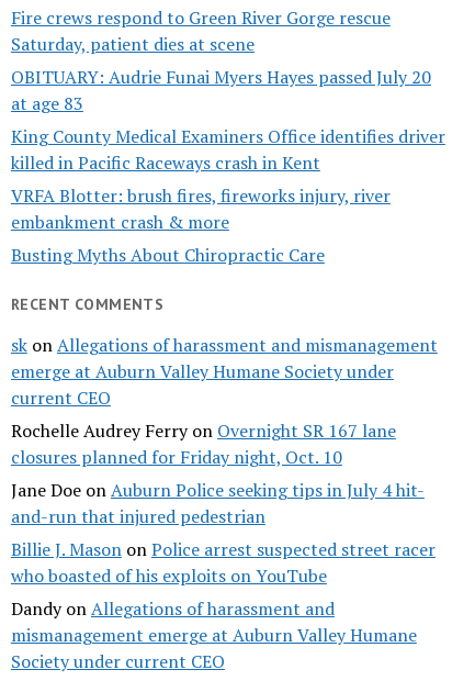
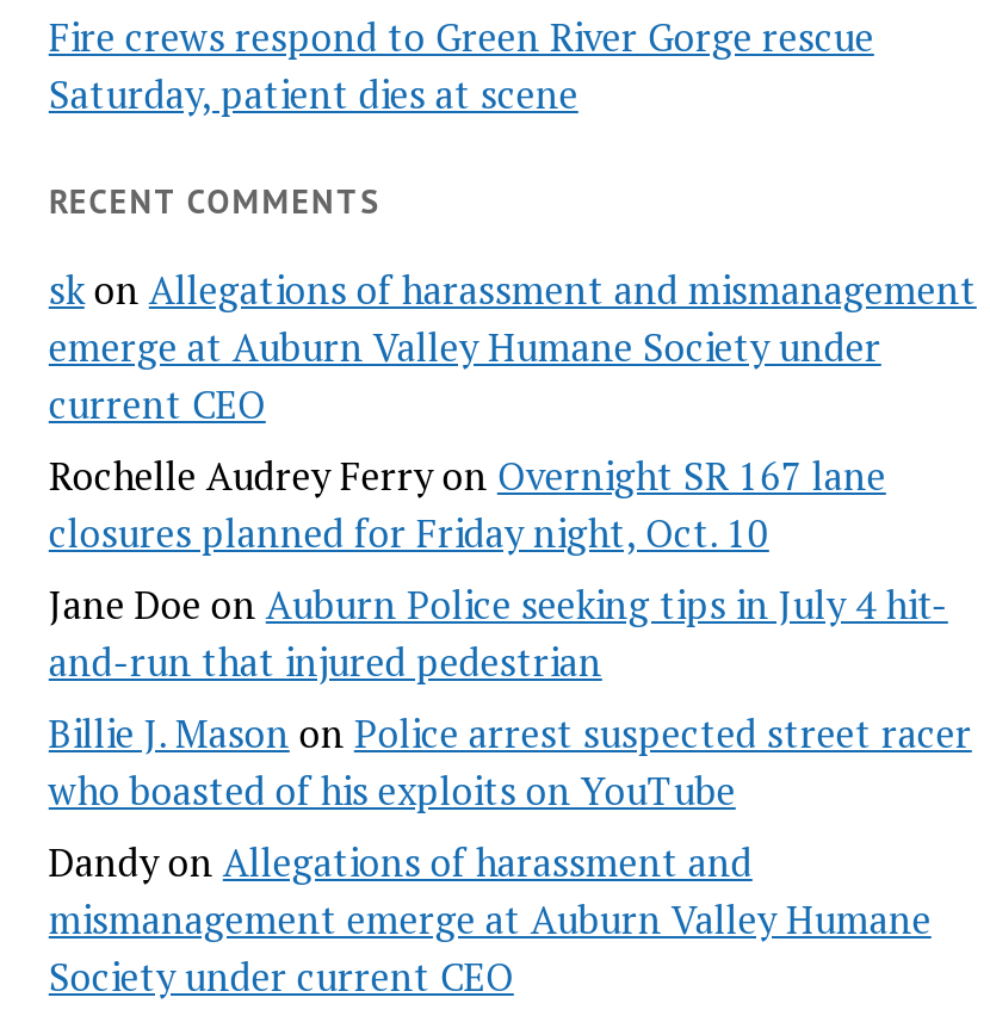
[11,65,445,267] OBITUARY: Audrie Funai Myers Hayes passed July 20 | at age 83 | King County Medical Examiners Office identifies driver | killed in Pacific Raceways crash in Kent | VRFA Blotter: brush fires, fireworks injury, river | embankment crash & more | Busting Myths About Chiropractic Care -> none

